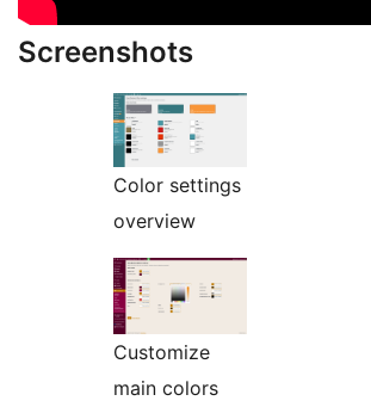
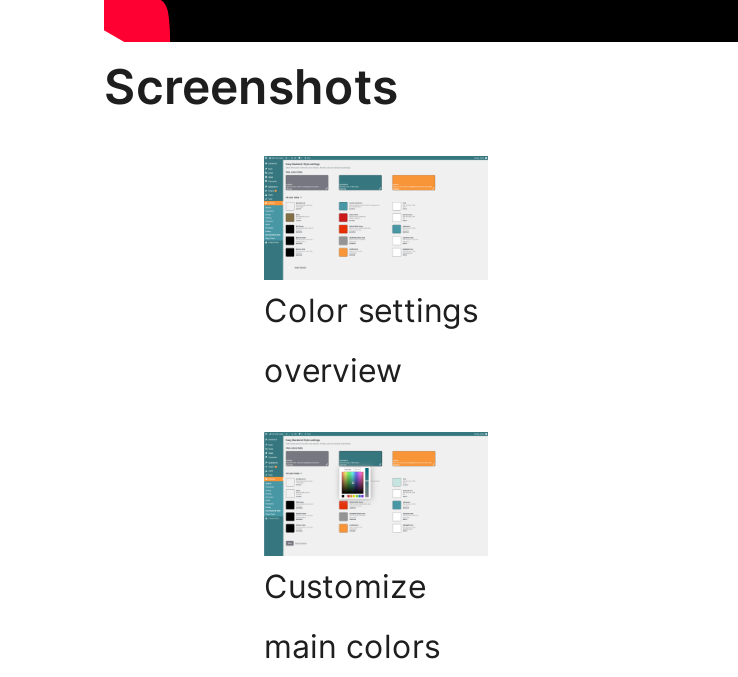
[112,257,247,335] [image] -> [262,430,486,558] [image]

